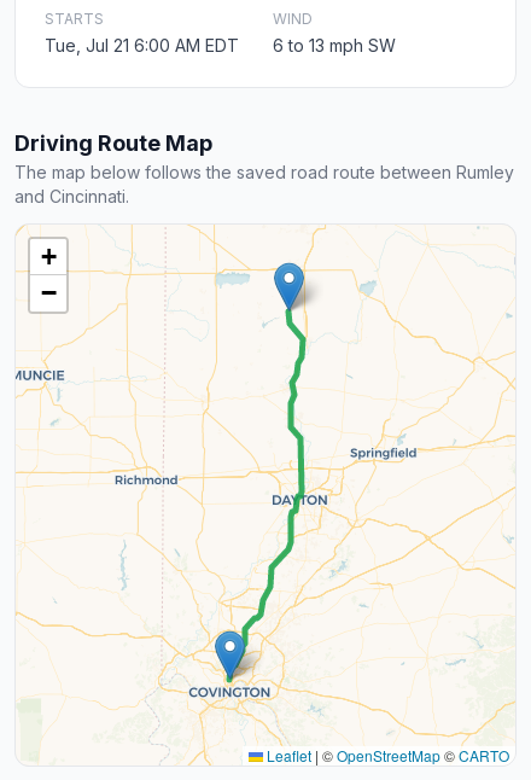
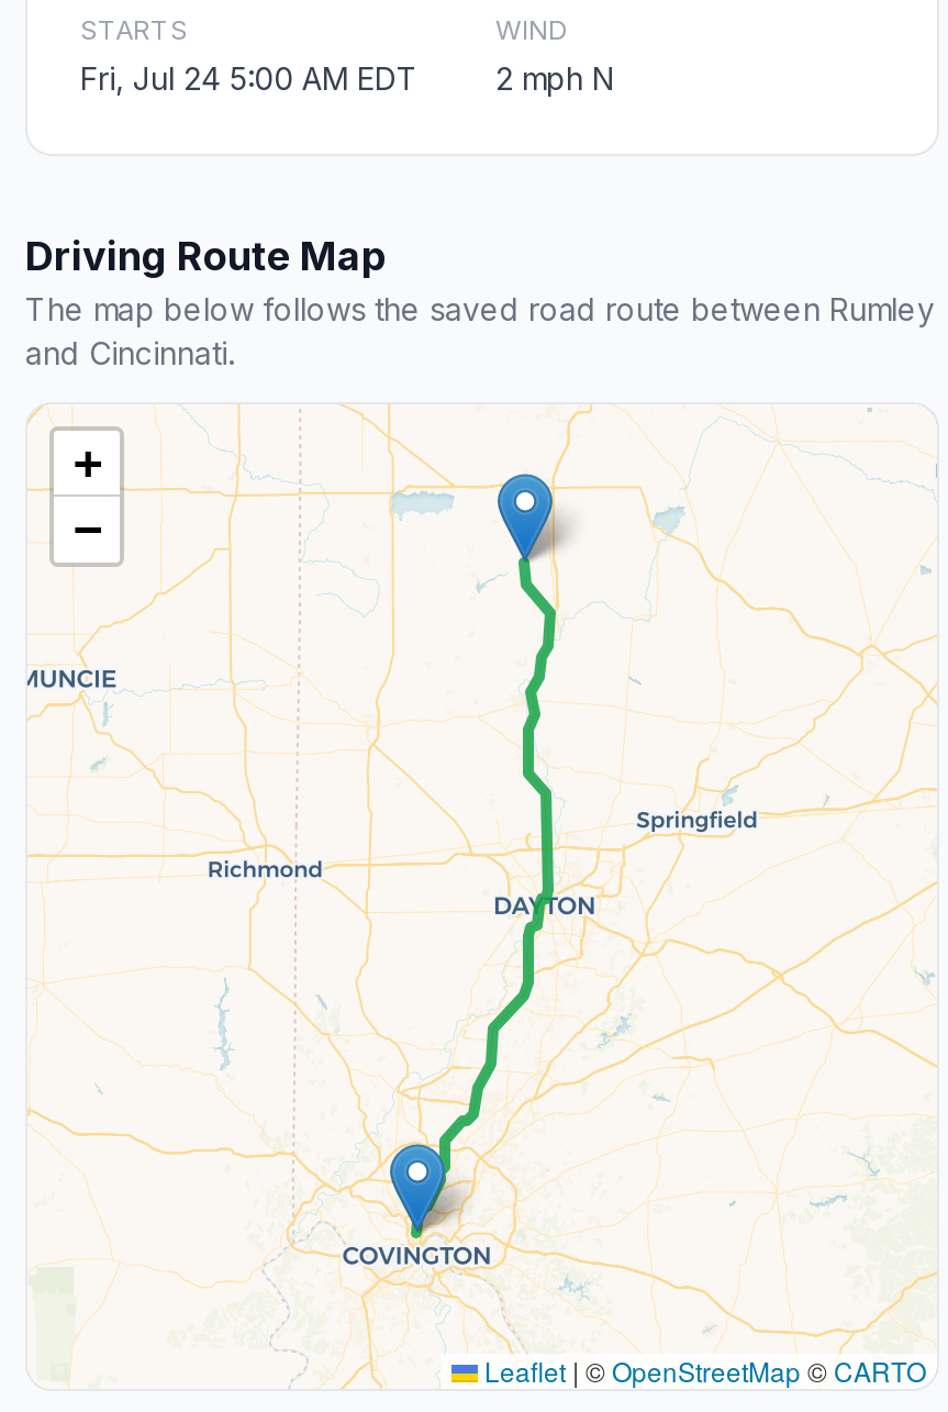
[45,35,239,56] Tue, Jul 21 6:00 AM EDT -> [80,60,419,97] Fri, Jul 24 5:00 AM EDT
[273,35,396,56] 6 to 13 mph SW -> [495,60,614,97] 2 mph N

